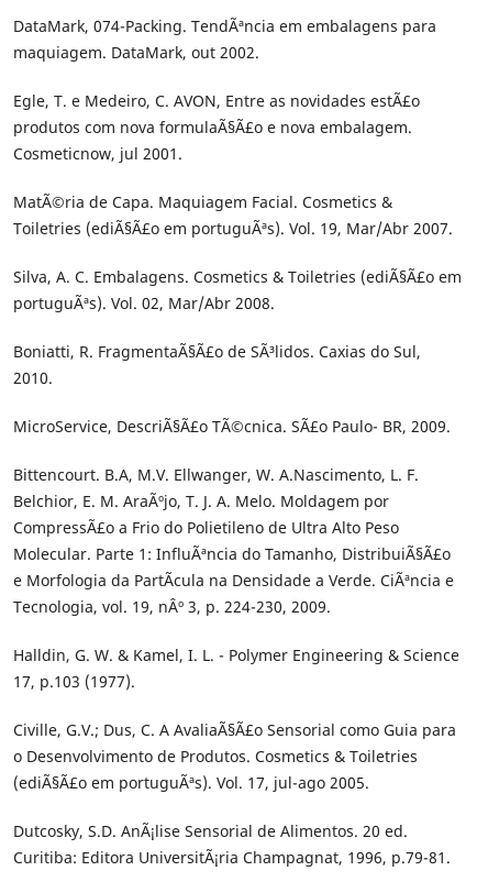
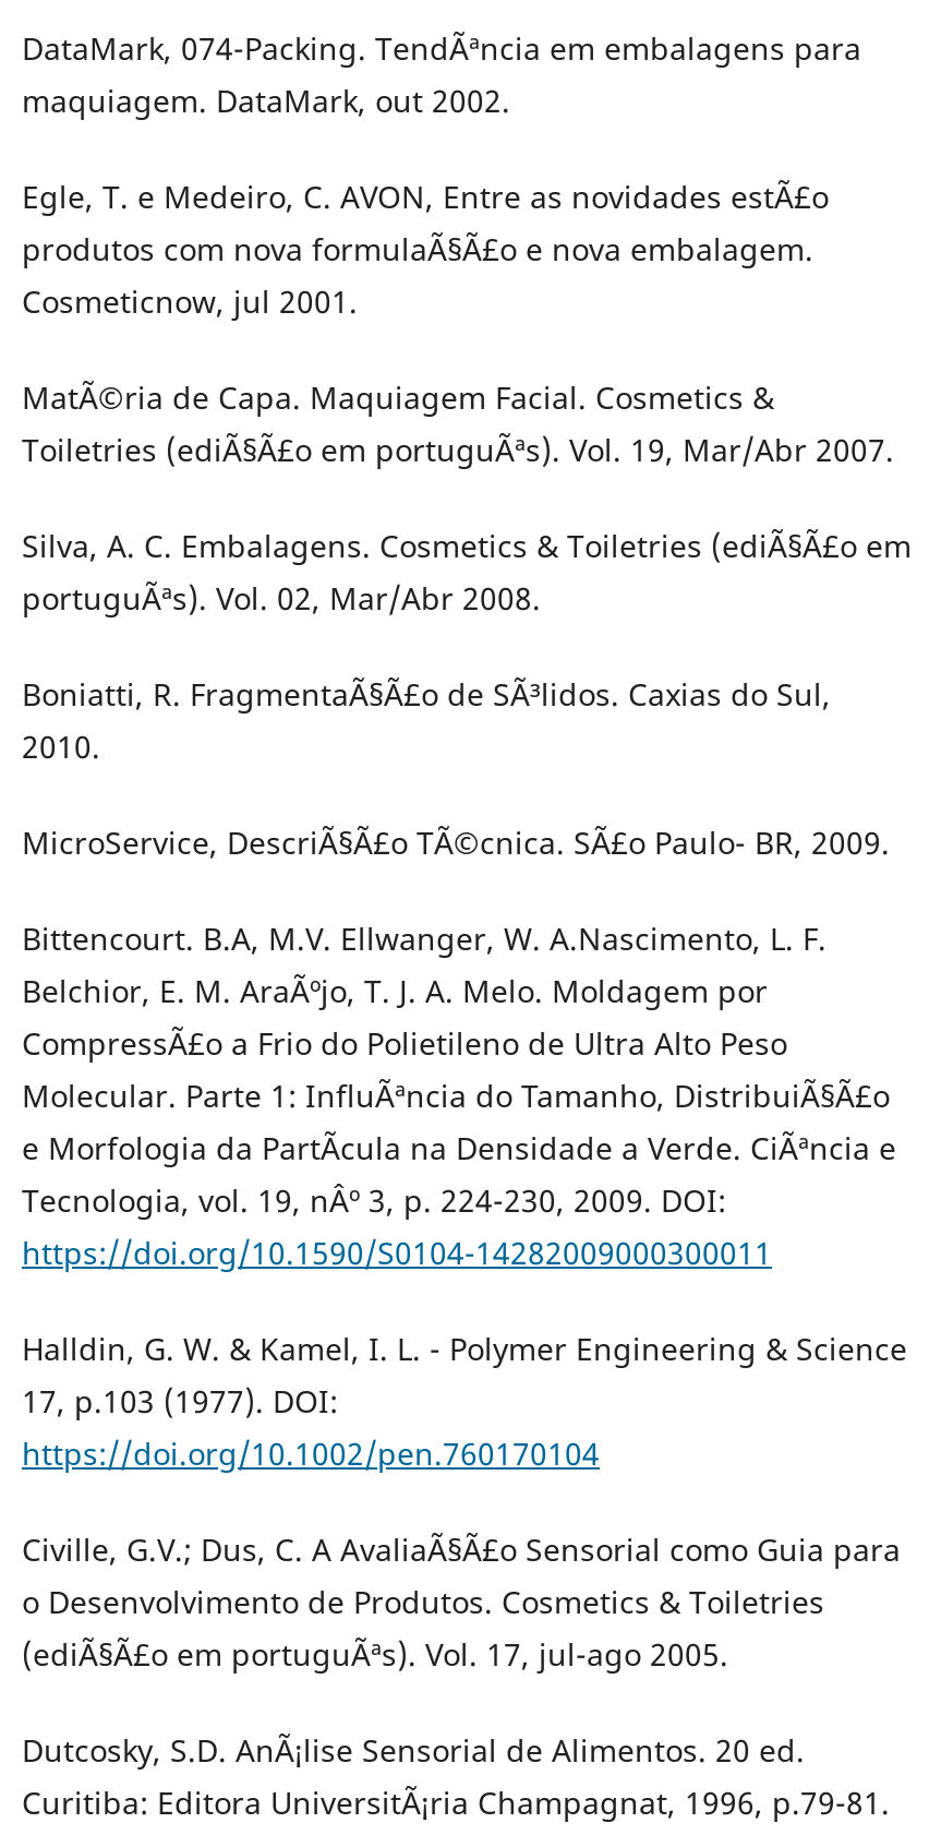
[13,596,331,617] Tecnologia, vol. 19, nÂº 3, p. 224-230, 2009. -> [22,1180,772,1274] Tecnologia, vol. 19, nÂº 3, p. 224-230, 2009. DOI: | https://doi.org/10.1590/S0104-14282009000300011
[13,671,135,692] 17, p.103 (1977). -> [22,1381,600,1474] 17, p.103 (1977). DOI: | https://doi.org/10.1002/pen.760170104

